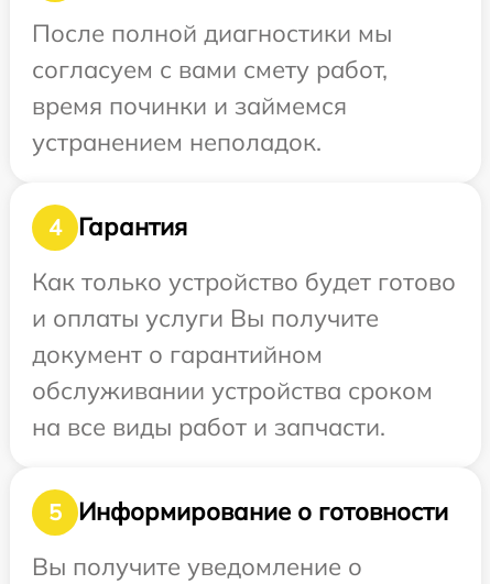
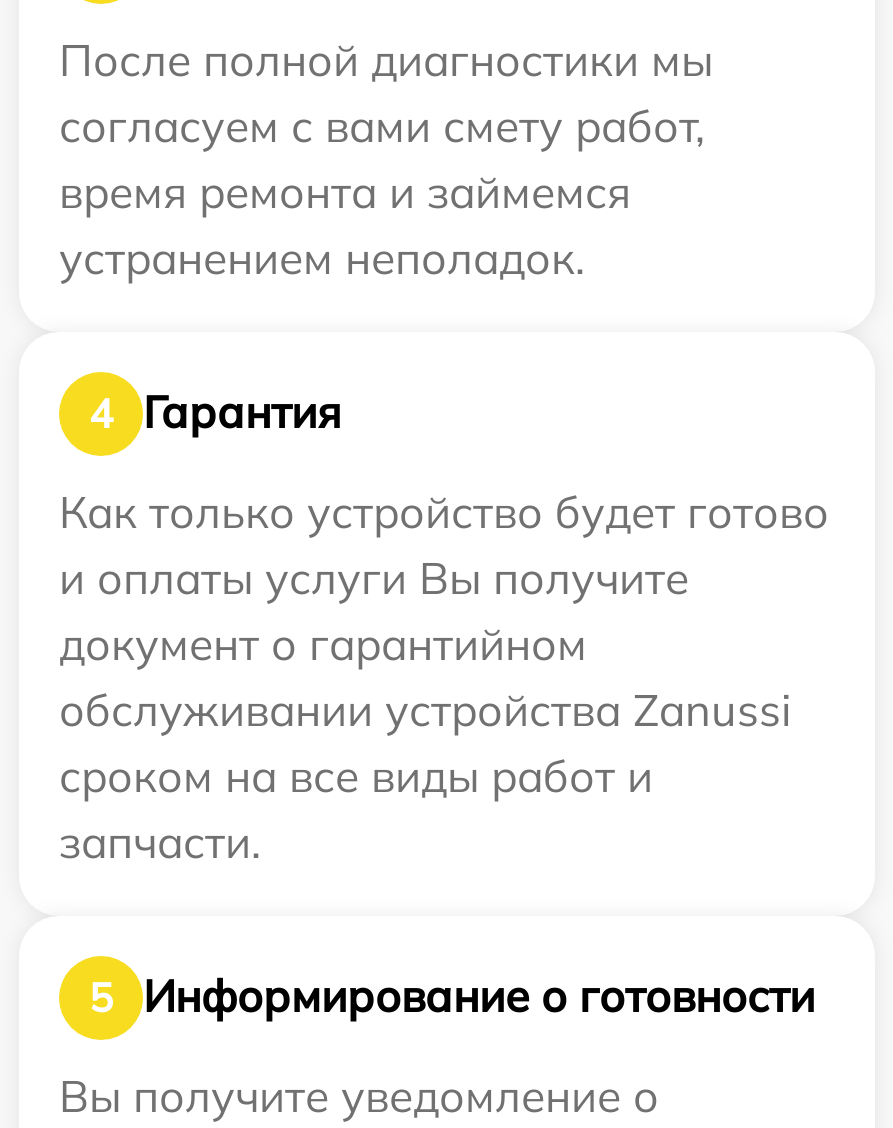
[32,90,347,120] время починки и займемся -> [59,163,631,219] время ремонта и займемся
[32,374,433,442] обслуживании устройства сроком | на все виды работ и запчасти. -> [59,681,791,869] обслуживании устройства Zanussi | сроком на все виды работ и | запчасти.

